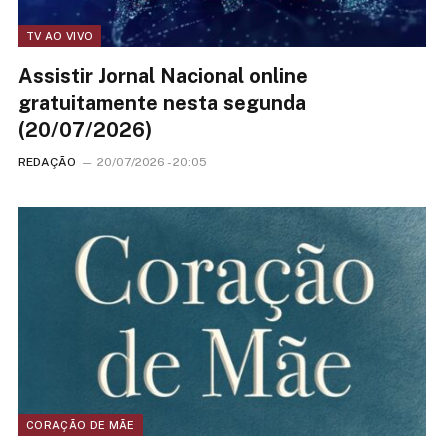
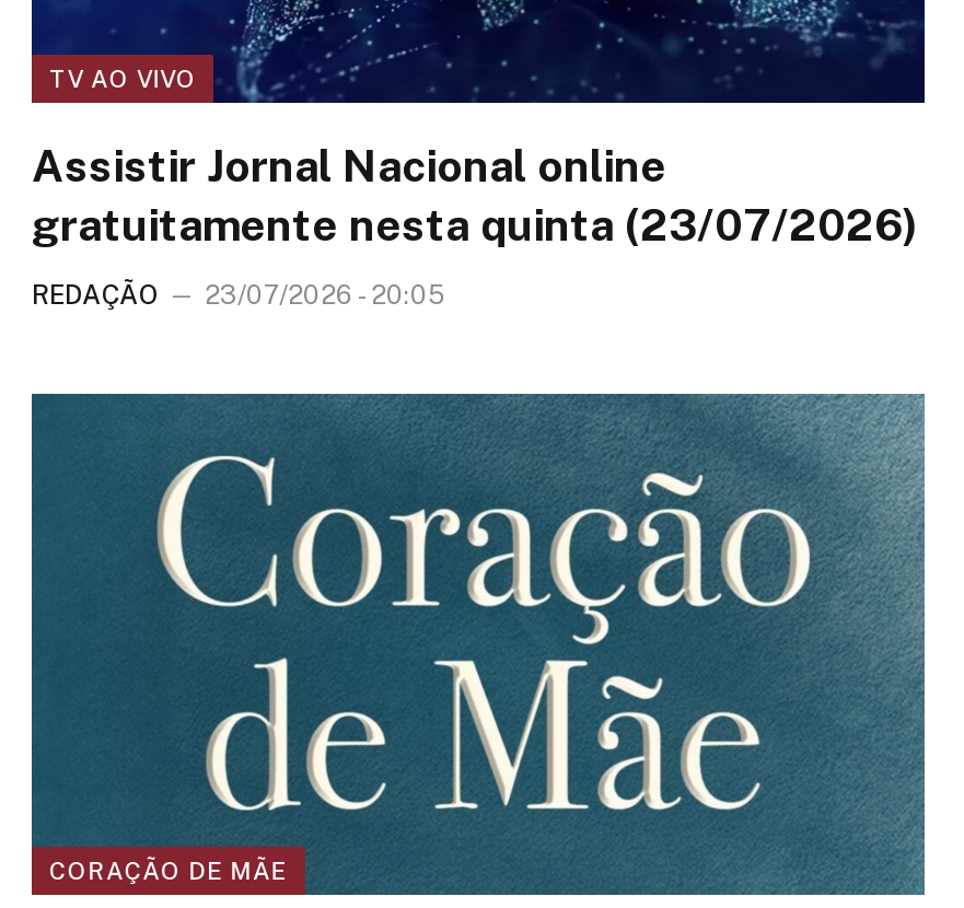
[18,90,306,141] gratuitamente nesta segunda | (20/07/2026) -> [32,198,918,251] gratuitamente nesta quinta (23/07/2026)
[18,154,207,168] REDAÇÃO 20/07/2026 - 20:05 -> [32,279,445,310] REDAÇÃO 23/07/2026 - 20:05

